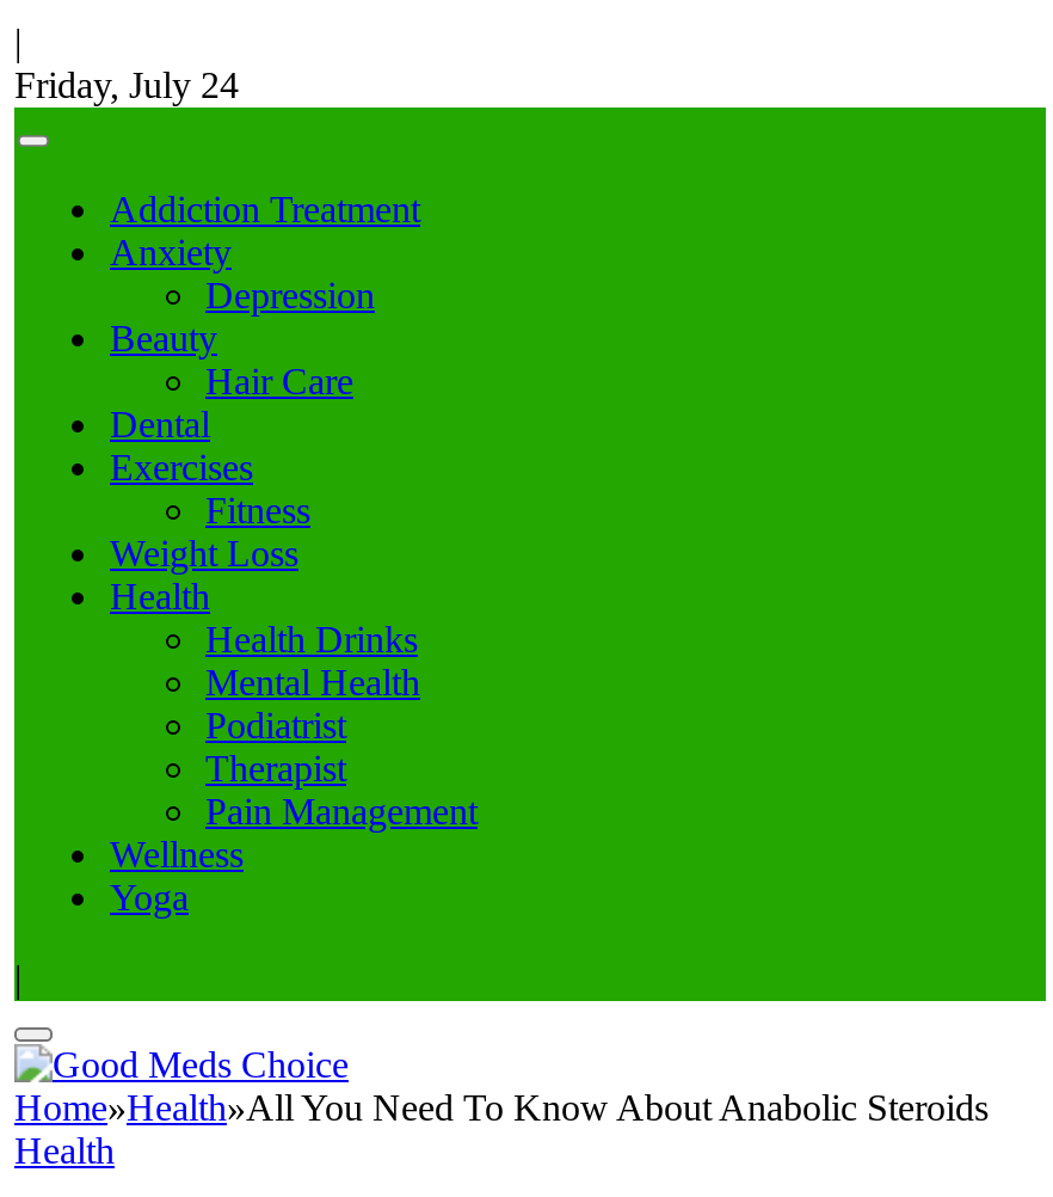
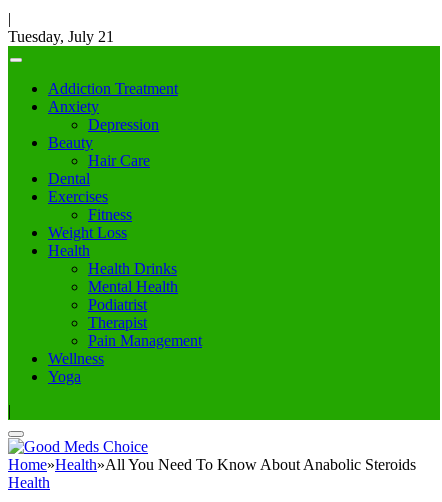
[14,65,239,106] Friday, July 24 -> [8,28,114,45] Tuesday, July 21

